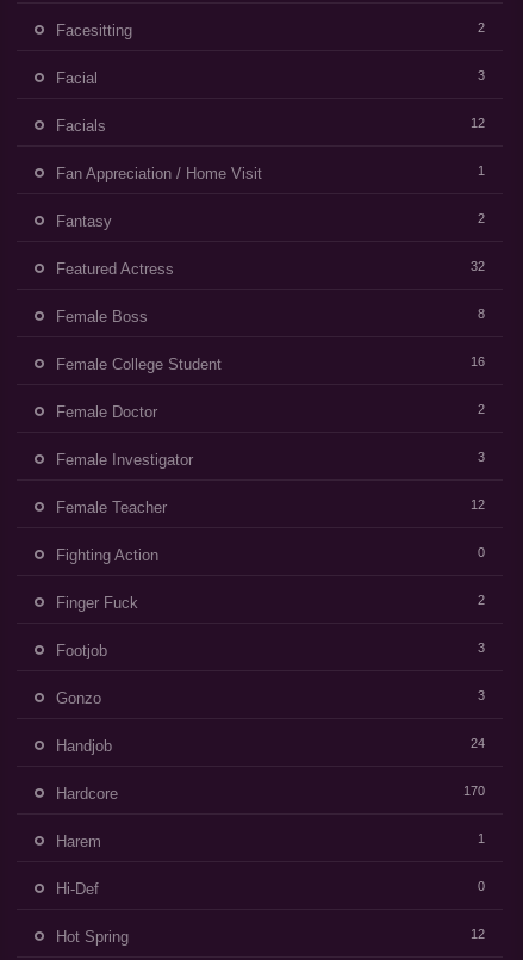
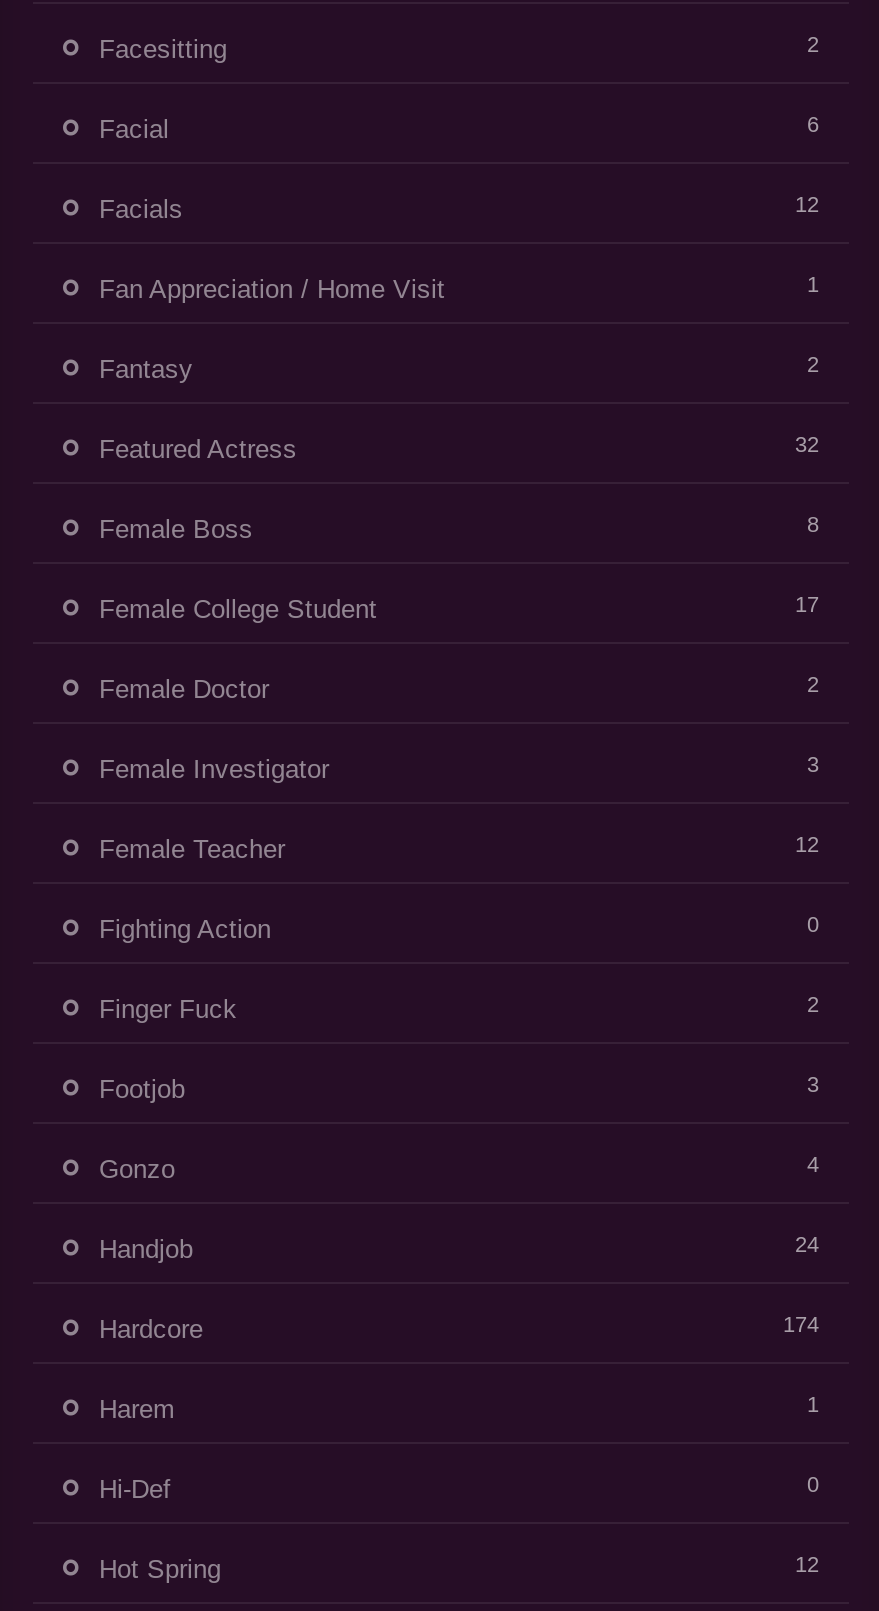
[478,68,485,83] 3 -> [807,112,819,136] 6
[471,354,485,369] 16 -> [795,592,819,616] 17
[478,688,485,703] 3 -> [807,1152,819,1176] 4
[463,784,485,798] 170 -> [783,1312,819,1336] 174

